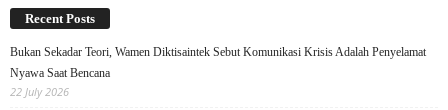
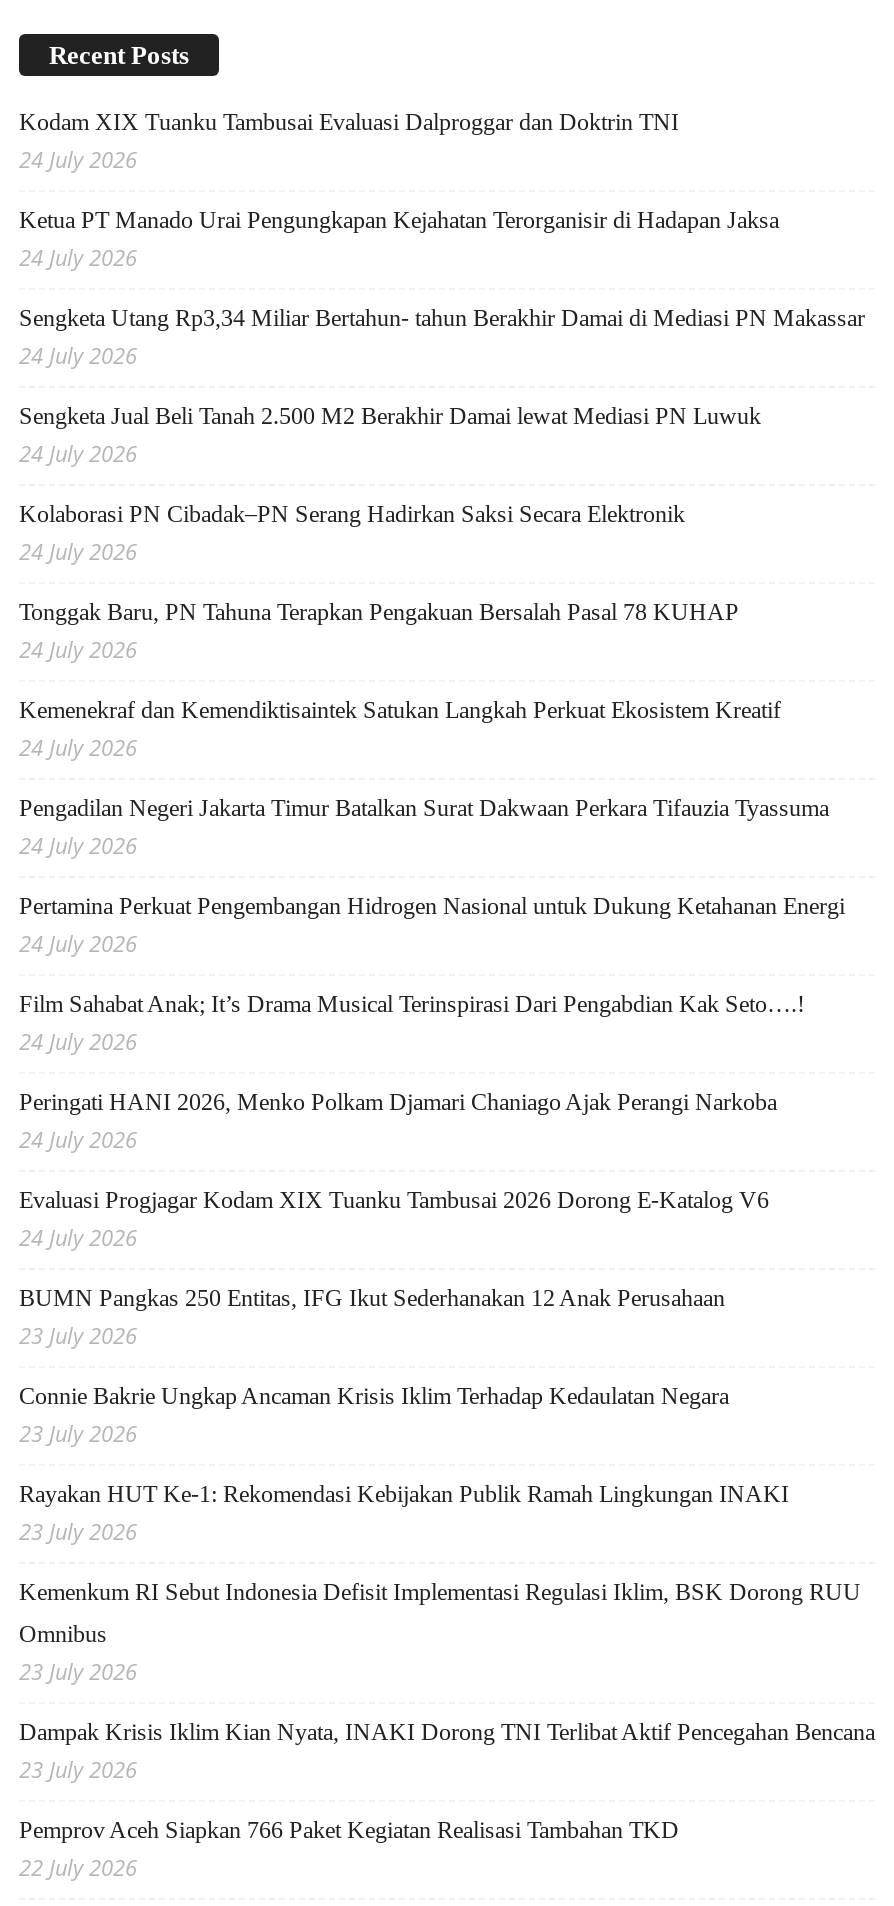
[10,45,426,80] Bukan Sekadar Teori, Wamen Diktisaintek Sebut Komunikasi Krisis Adalah Penyelamat | Nyawa Saat Bencana -> [19,109,875,1845] Kodam XIX Tuanku Tambusai Evaluasi Dalproggar dan Doktrin TNI | 24 July 2026 | Ketua PT Manado Urai Pengungkapan Kejahatan Terorganisir di Hadapan Jaksa | 24 July 2026 | Sengketa Utang Rp3,34 Miliar Bertahun- tahun Berakhir Damai di Mediasi PN Makassar | 24 July 2026 | Sengketa Jual Beli Tanah 2.500 M2 Berakhir Damai lewat Mediasi PN Luwuk | 24 July 2026 | Kolaborasi PN Cibadak–PN Serang Hadirkan Saksi Secara Elektronik | 24 July 2026 | Tonggak Baru, PN Tahuna Terapkan Pengakuan Bersalah Pasal 78 KUHAP | 24 July 2026 | Kemenekraf dan Kemendiktisaintek Satukan Langkah Perkuat Ekosistem Kreatif | 24 July 2026 | Pengadilan Negeri Jakarta Timur Batalkan Surat Dakwaan Perkara Tifauzia Tyassuma | 24 July 2026 | Pertamina Perkuat Pengembangan Hidrogen Nasional untuk Dukung Ketahanan Energi | 24 July 2026 | Film Sahabat Anak; It’s Drama Musical Terinspirasi Dari Pengabdian Kak Seto….! | 24 July 2026 | Peringati HANI 2026, Menko Polkam Djamari Chaniago Ajak Perangi Narkoba | 24 July 2026 | Evaluasi Progjagar Kodam XIX Tuanku Tambusai 2026 Dorong E-Katalog V6 | 24 July 2026 | BUMN Pangkas 250 Entitas, IFG Ikut Sederhanakan 12 Anak Perusahaan | 23 July 2026 | Connie Bakrie Ungkap Ancaman Krisis Iklim Terhadap Kedaulatan Negara | 23 July 2026 | Rayakan HUT Ke-1: Rekomendasi Kebijakan Publik Ramah Lingkungan INAKI | 23 July 2026 | Kemenkum RI Sebut Indonesia Defisit Implementasi Regulasi Iklim, BSK Dorong RUU | Omnibus | 23 July 2026 | Dampak Krisis Iklim Kian Nyata, INAKI Dorong TNI Terlibat Aktif Pencegahan Bencana | 23 July 2026 | Pemprov Aceh Siapkan 766 Paket Kegiatan Realisasi Tambahan TKD

